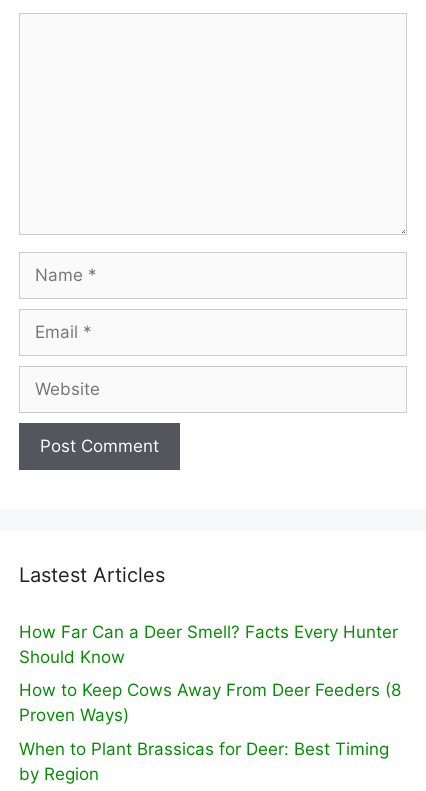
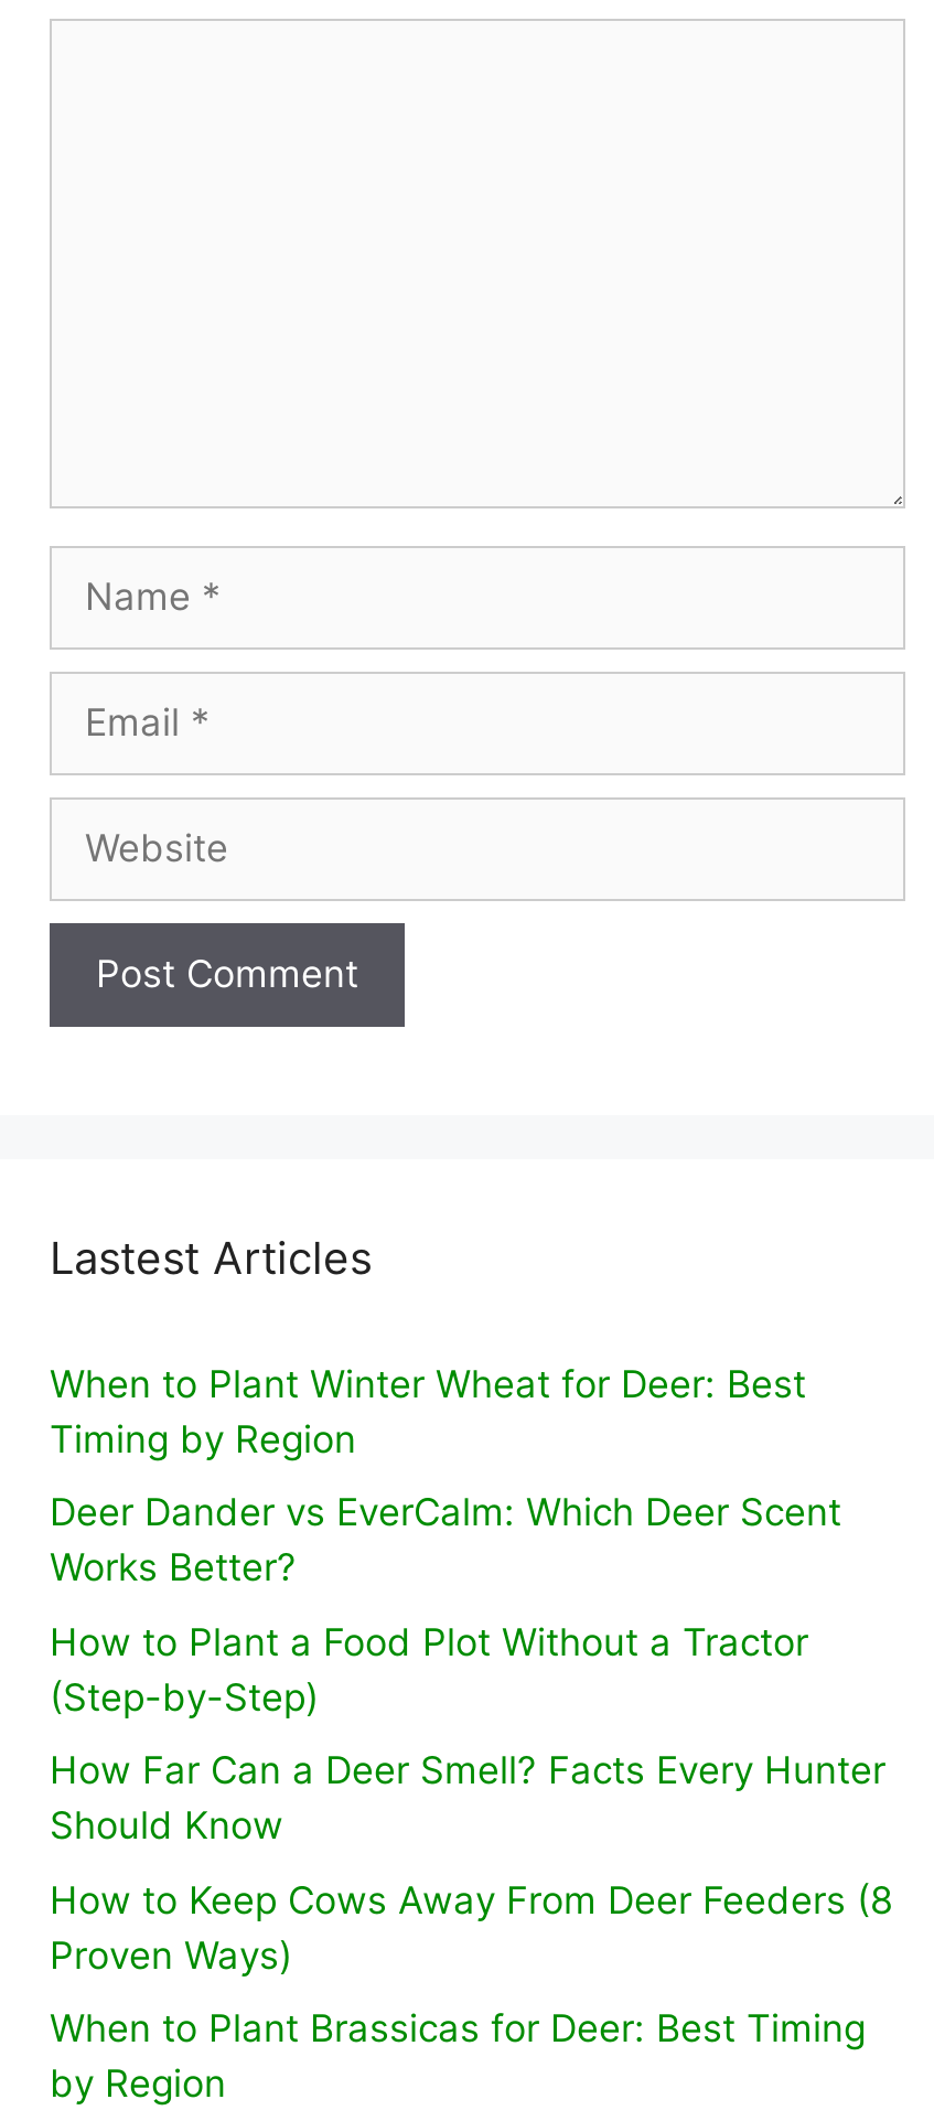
none -> [50,1362,841,1719] When to Plant Winter Wheat for Deer: Best | Timing by Region | Deer Dander vs EverCalm: Which Deer Scent | Works Better? | How to Plant a Food Plot Without a Tractor | (Step-by-Step)

